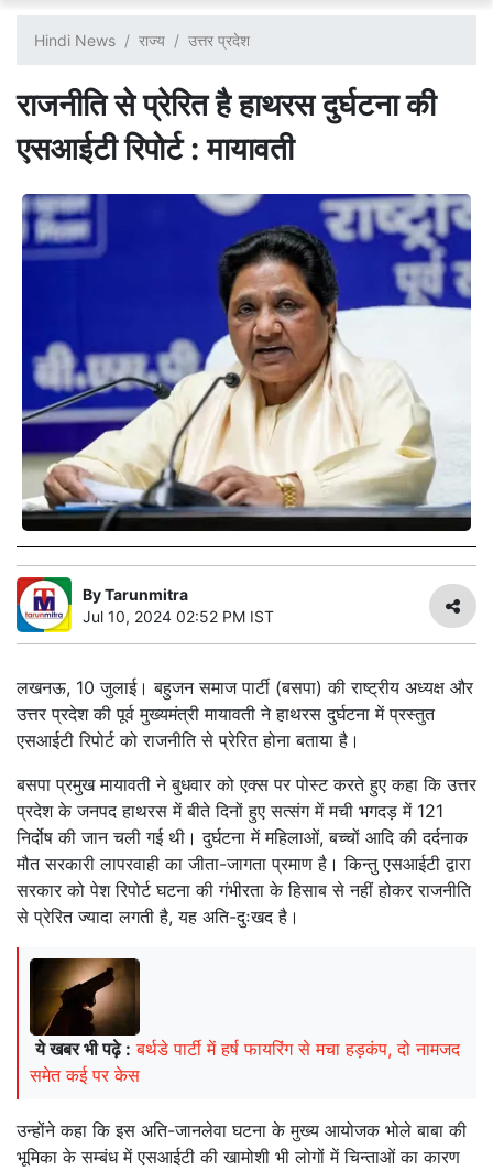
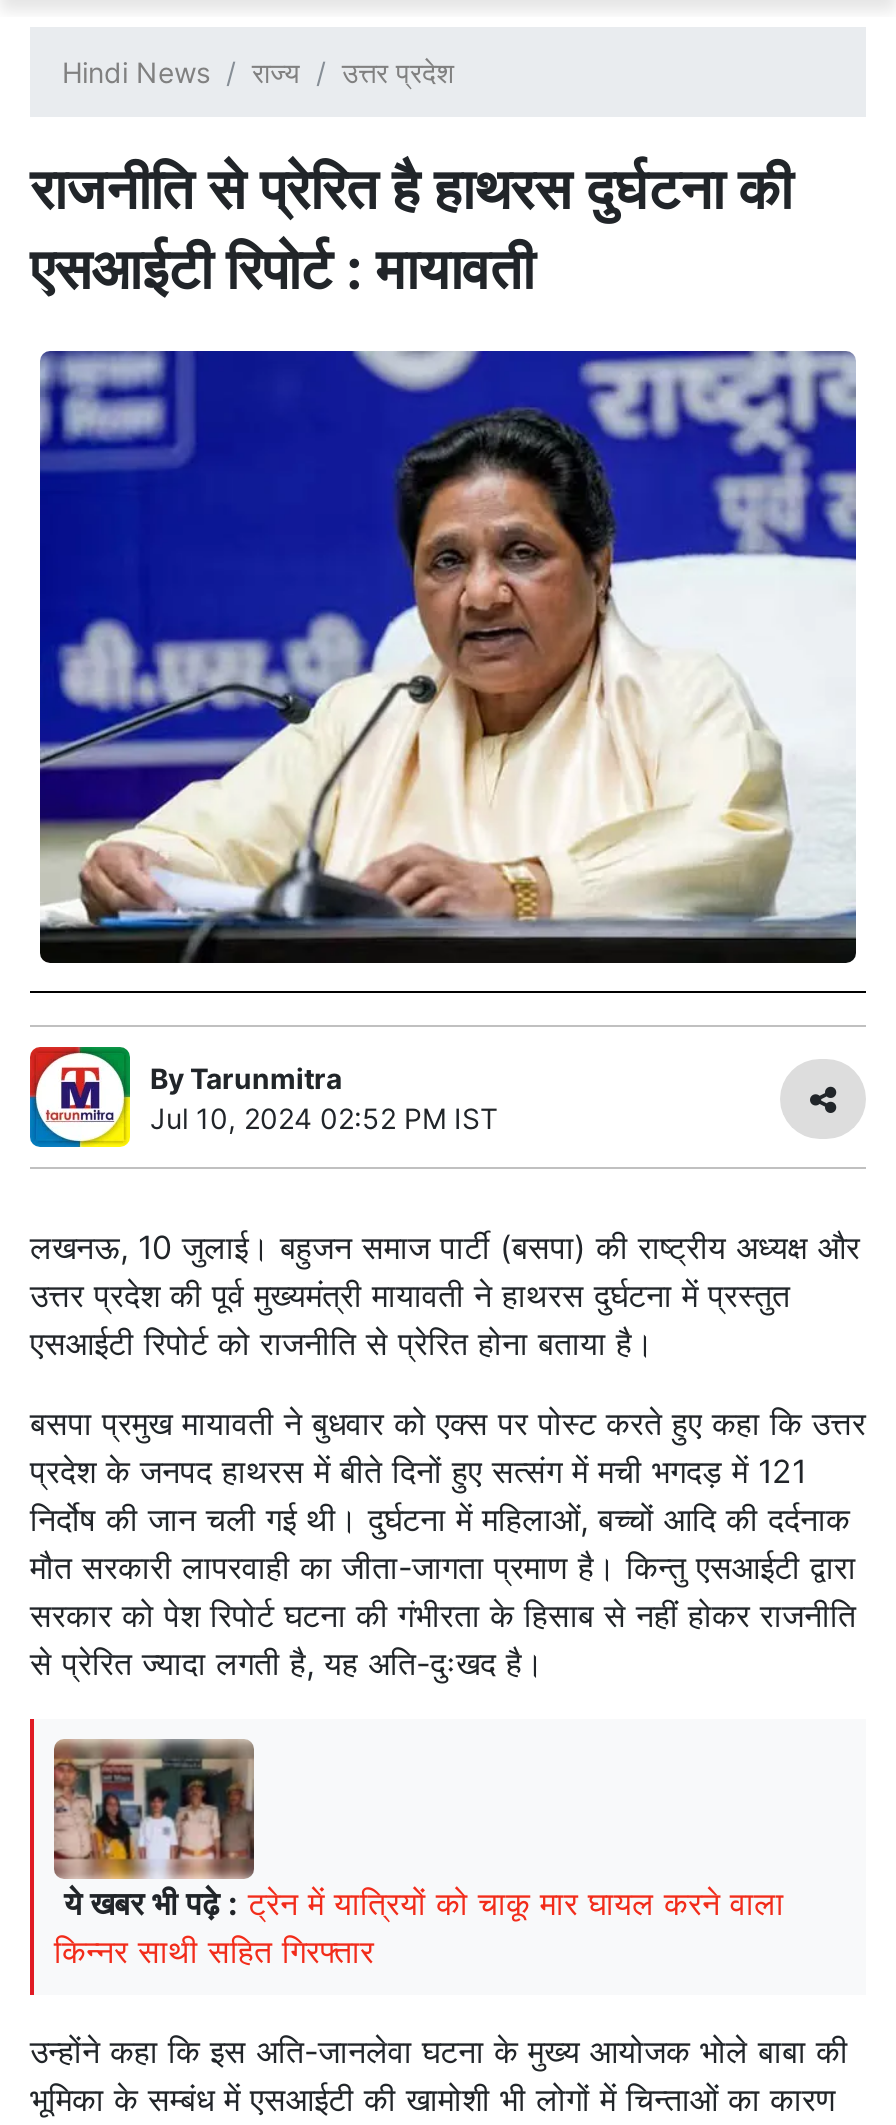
[29,957,460,1086] [image] | ये खबर भी पढ़े : बर्थडे पार्टी में हर्ष फायरिंग से मचा हड़कंप, दो नामजद | समेत कई पर केस -> [52,1739,784,1971] [image] | ये खबर भी पढ़े : ट्रेन में यात्रियों को चाकू मार घायल करने वाला | किन्नर साथी सहित गिरफ्तार

